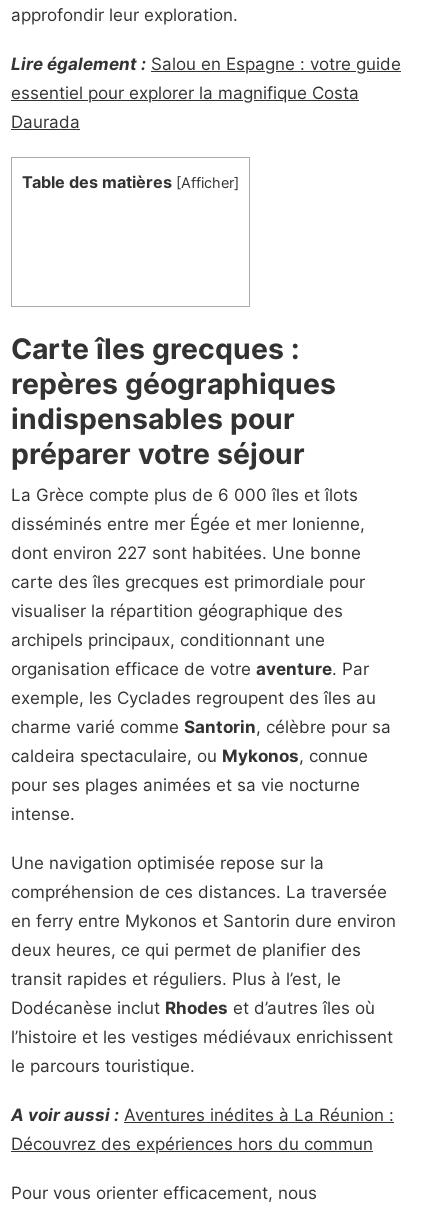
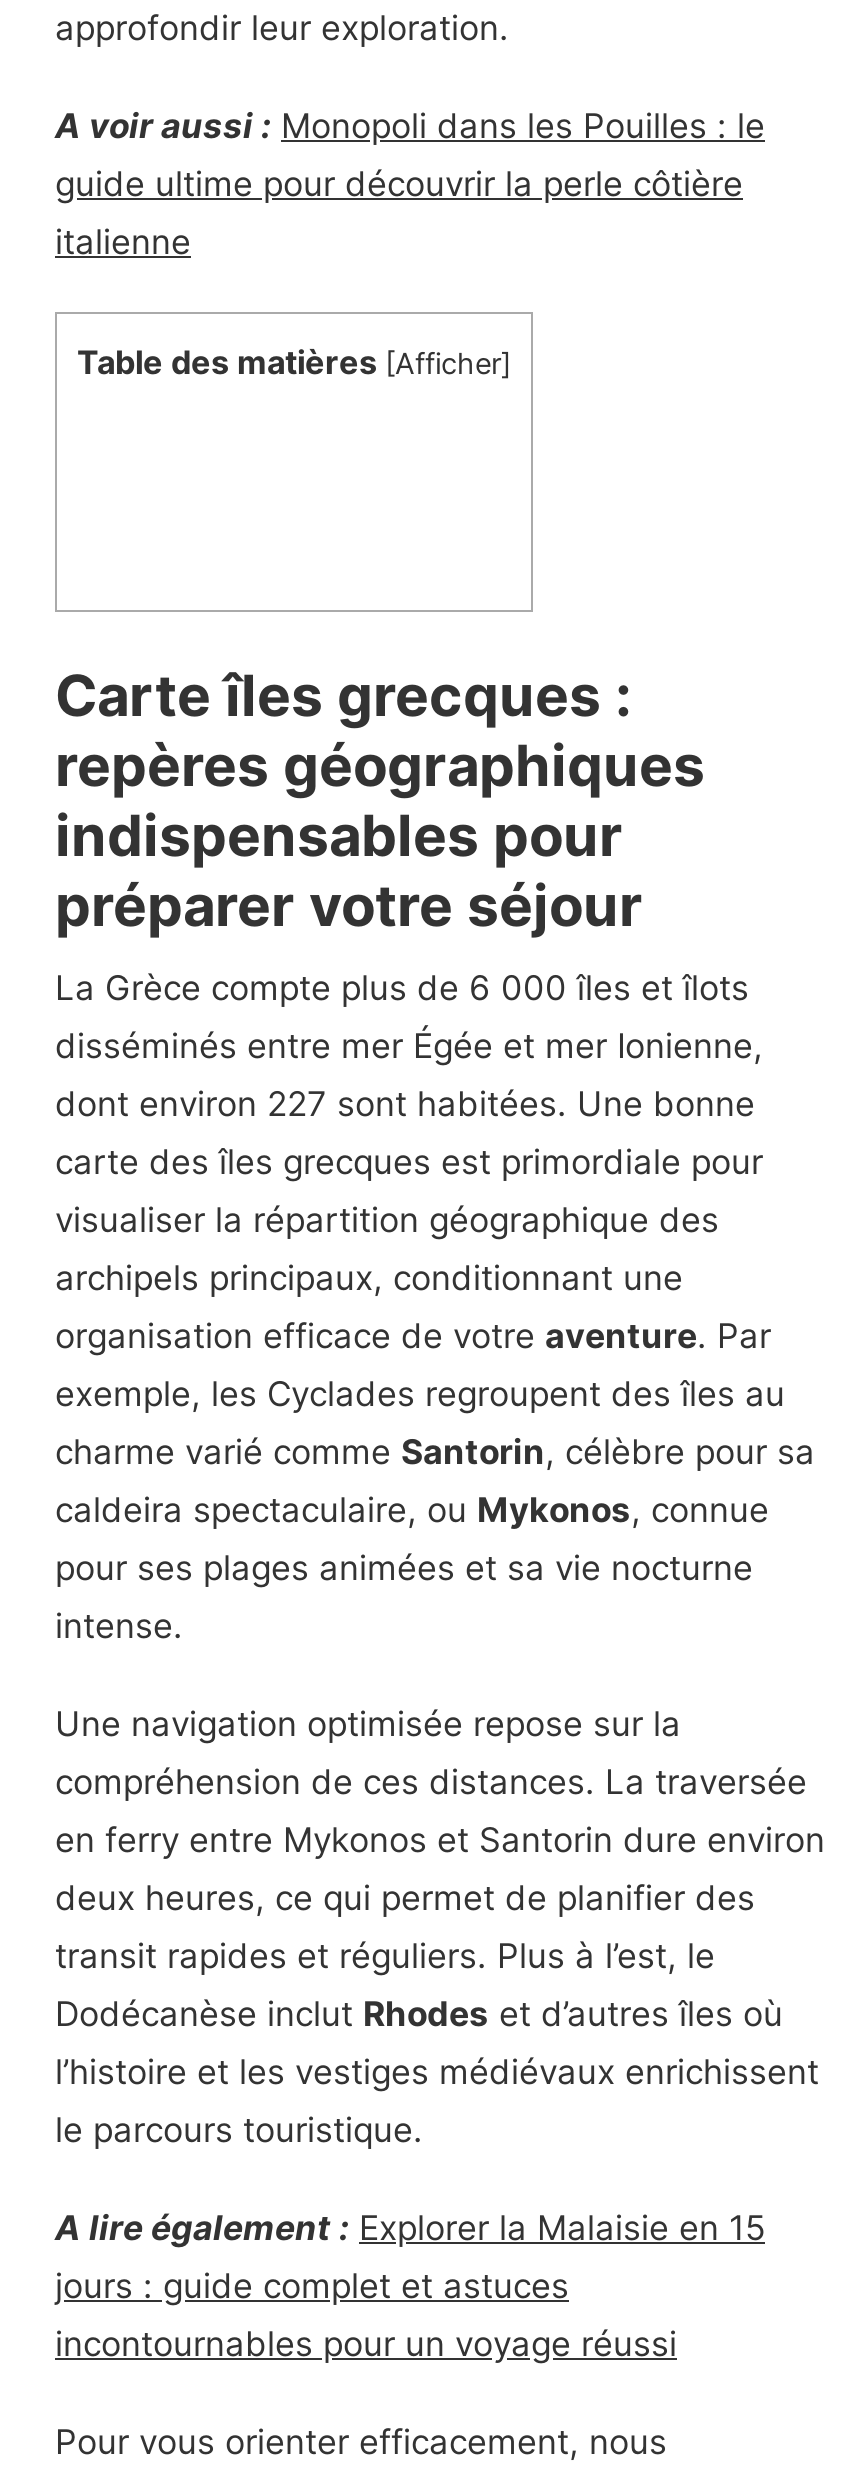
[11,54,401,132] Lire également : Salou en Espagne : votre guide | essentiel pour explorer la magnifique Costa | Daurada -> [55,106,765,262] A voir aussi : Monopoli dans les Pouilles : le | guide ultime pour découvrir la perle côtière | italienne
[11,1105,394,1154] A voir aussi : Aventures inédites à La Réunion : | Découvrez des expériences hors du commun -> [55,2207,765,2363] A lire également : Explorer la Malaisie en 15 | jours : guide complet et astuces | incontournables pour un voyage réussi

